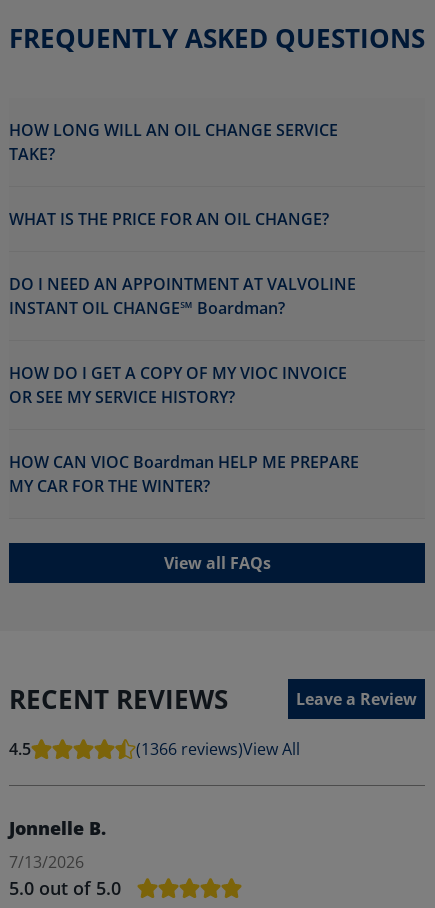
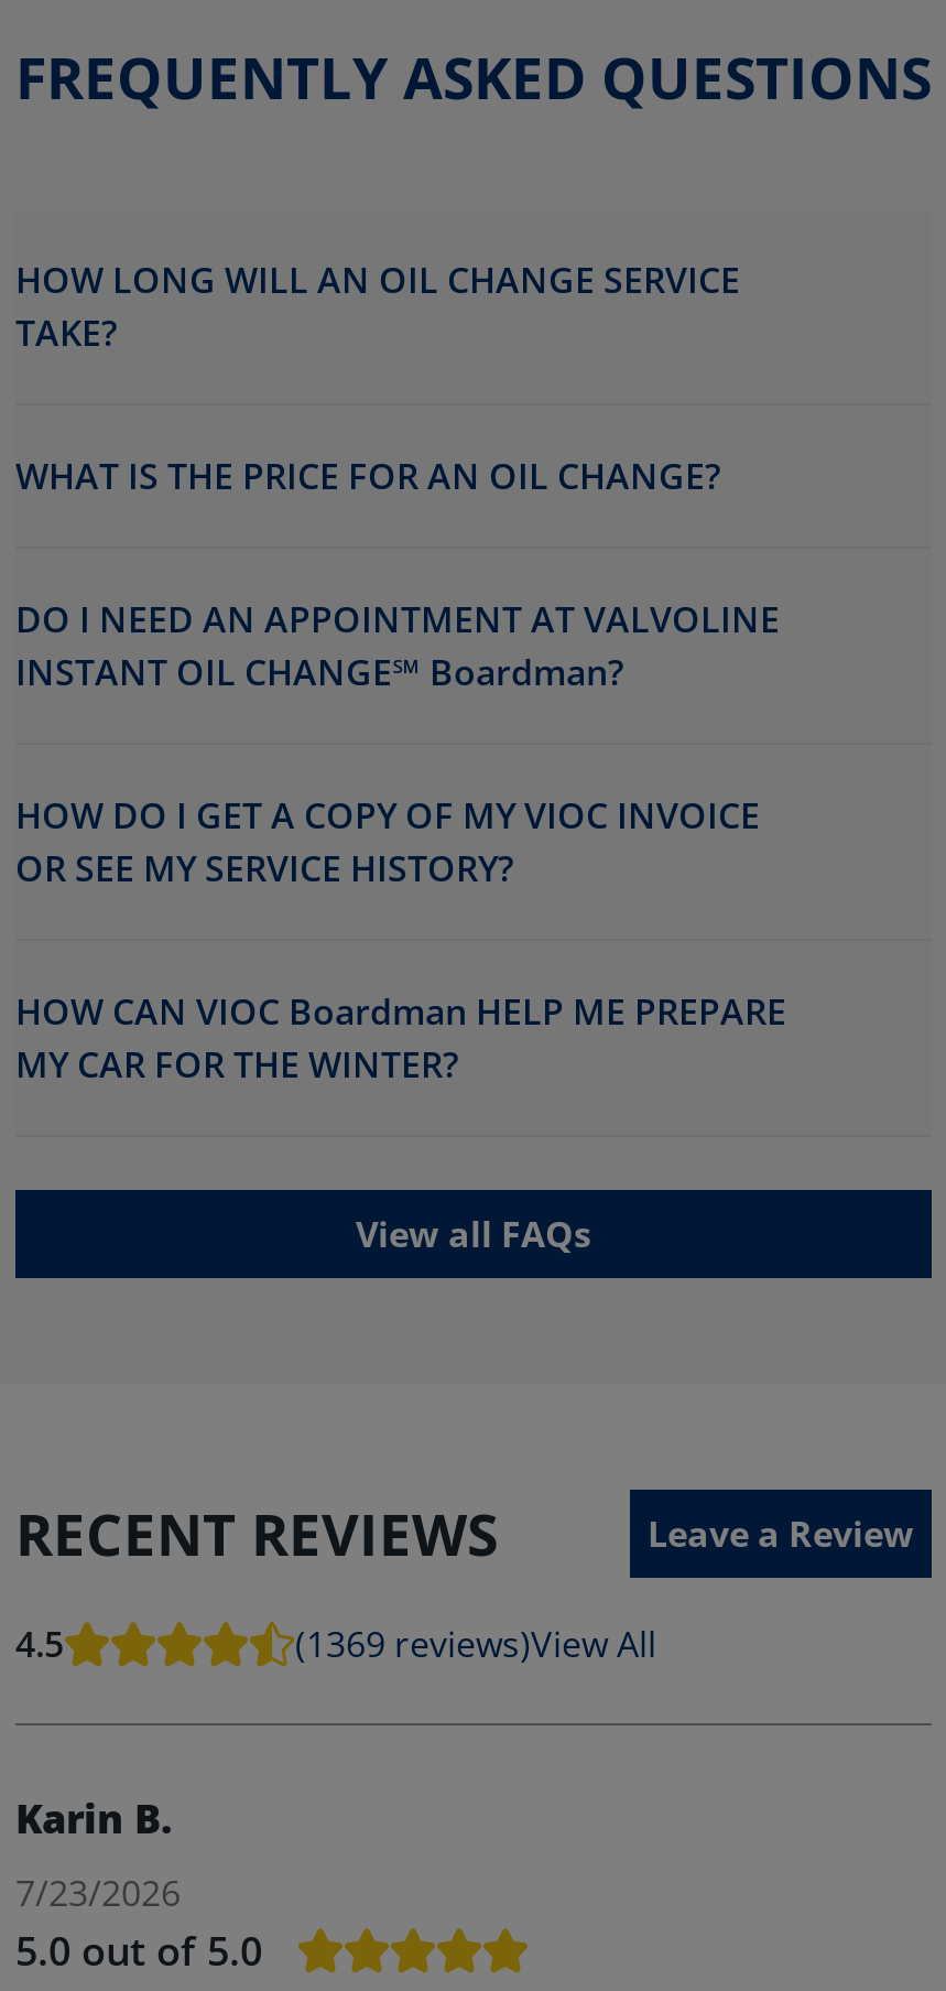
[136,738,300,760] (1366 reviews)View All -> [295,1620,656,1668] (1369 reviews)View All
[9,816,106,840] Jonnelle B. -> [15,1792,172,1844] Karin B.
[9,851,84,873] 7/13/2026 -> [15,1869,181,1917] 7/23/2026

